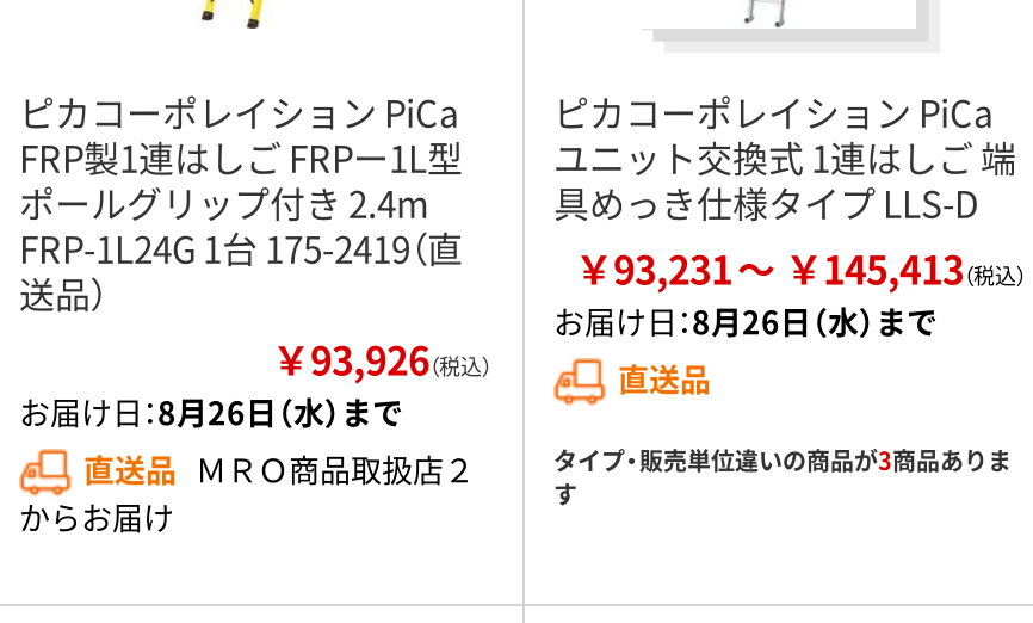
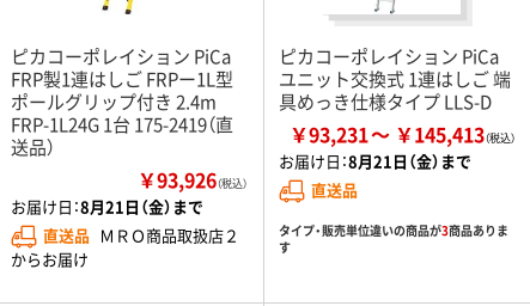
[553,300,938,345] お届け日：8月26日（水）まで -> [279,150,471,173] お届け日：8月21日（金）まで
[19,390,403,436] お届け日：8月26日（水）まで -> [11,195,203,218] お届け日：8月21日（金）まで

